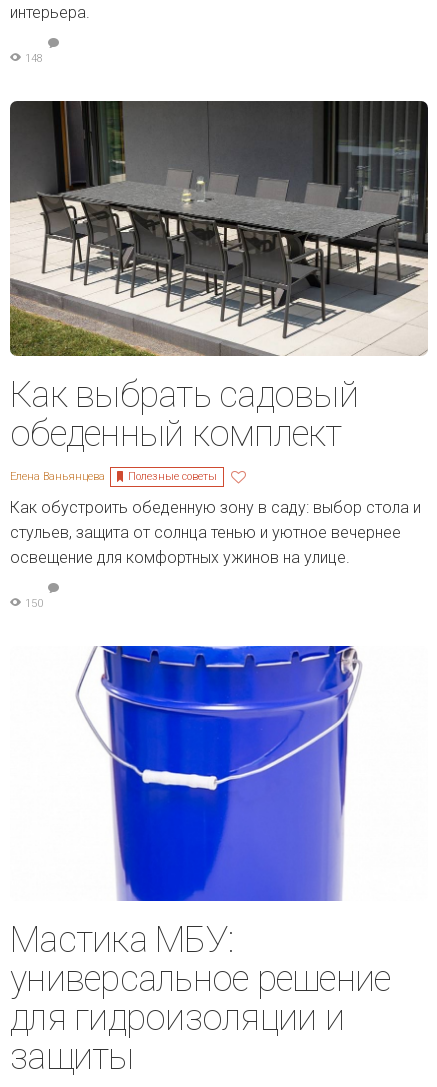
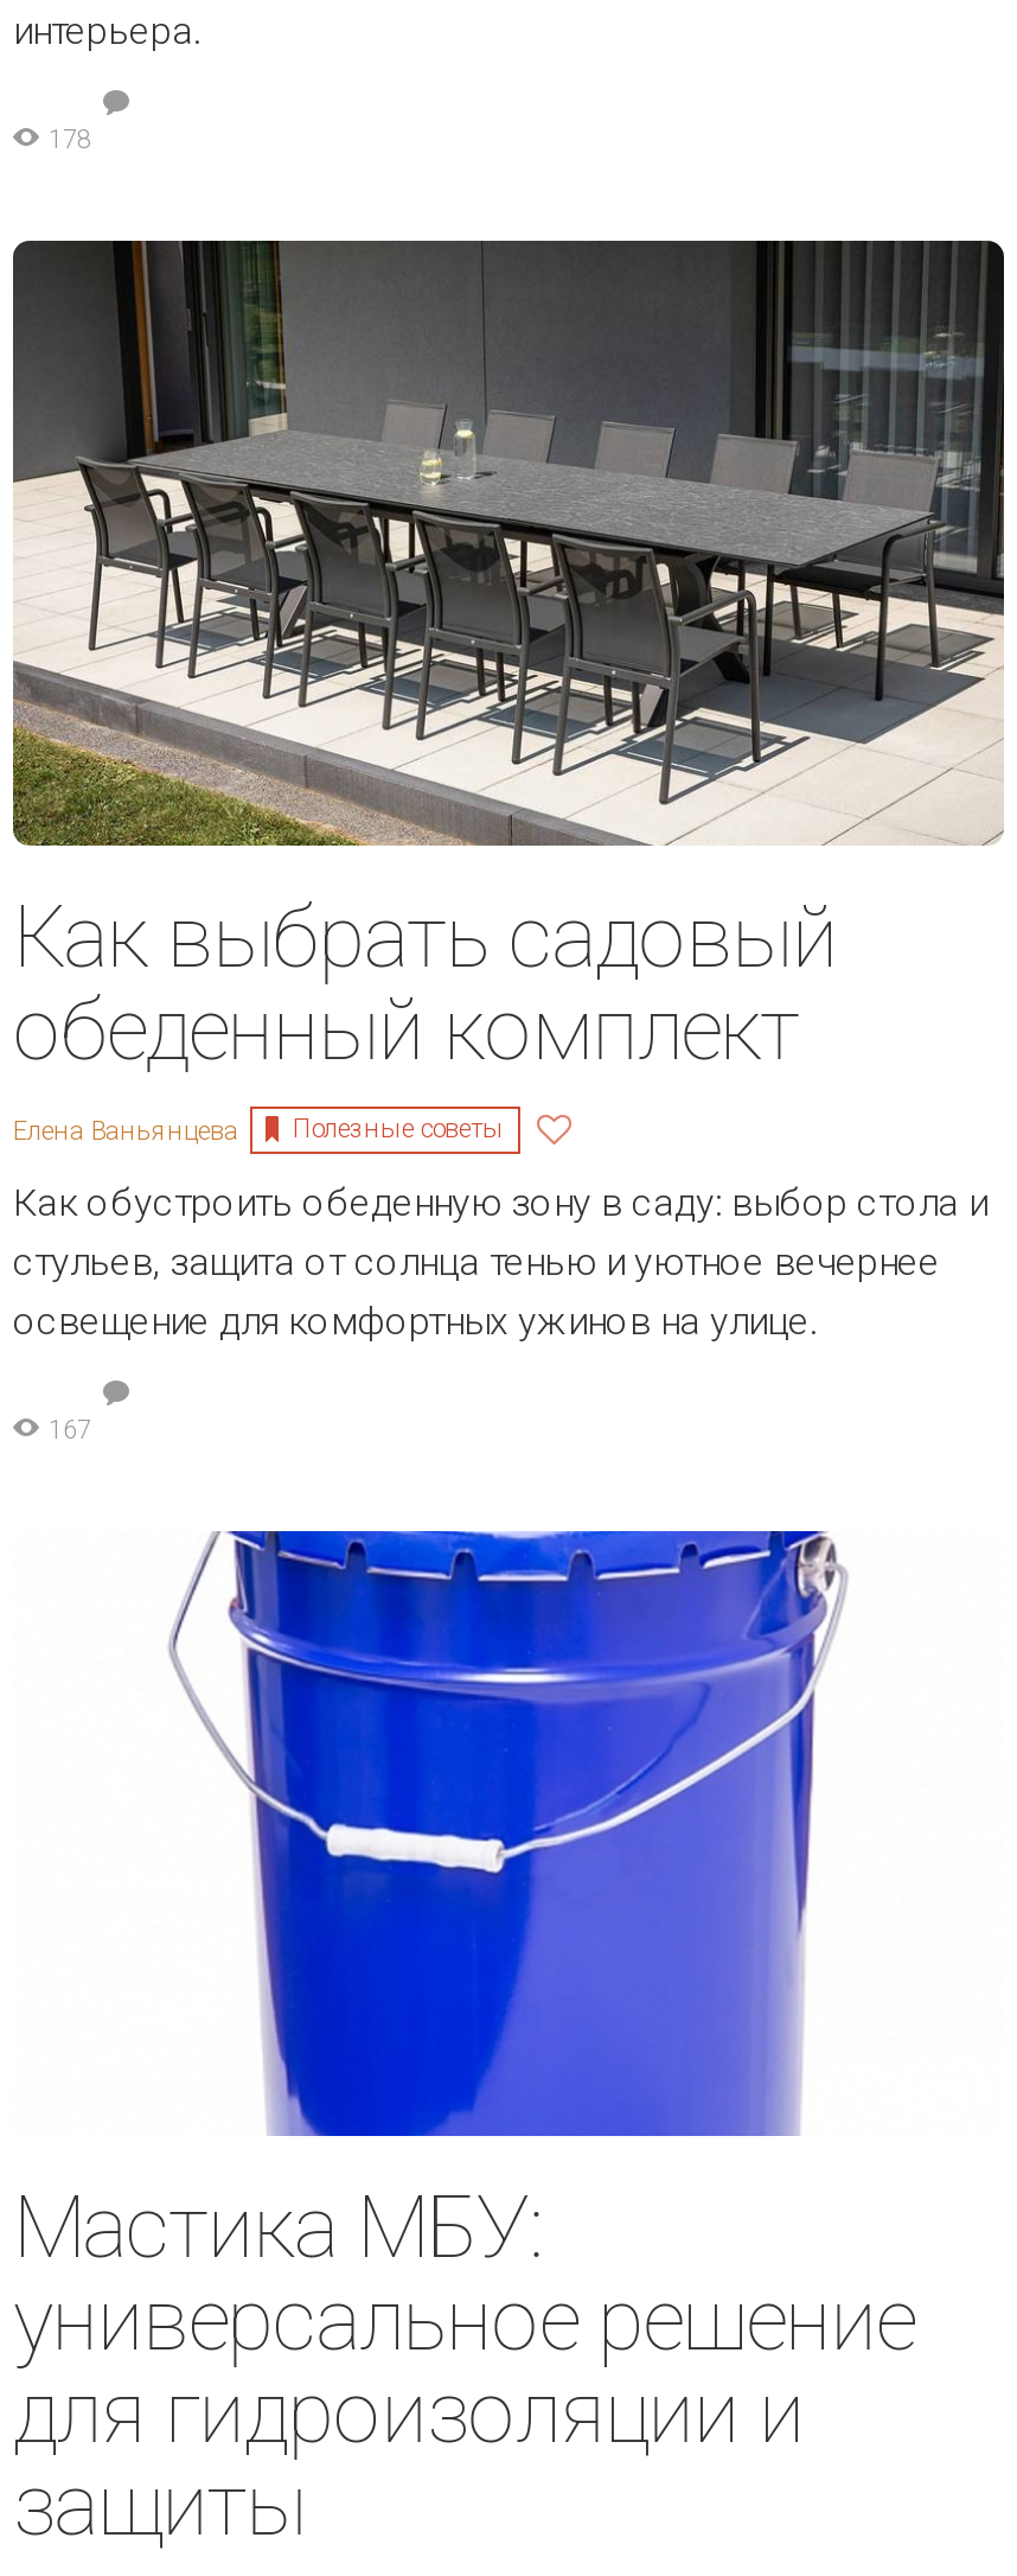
[25,52,43,65] 148 -> [49,124,91,155] 178
[25,597,43,610] 150 -> [49,1416,91,1446] 167

